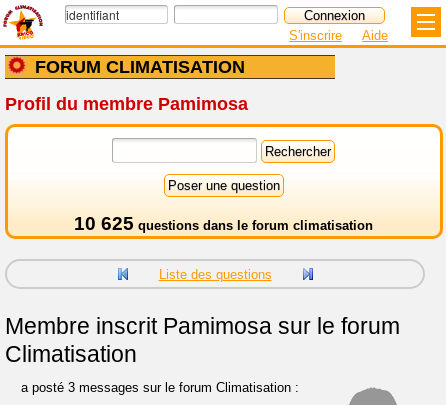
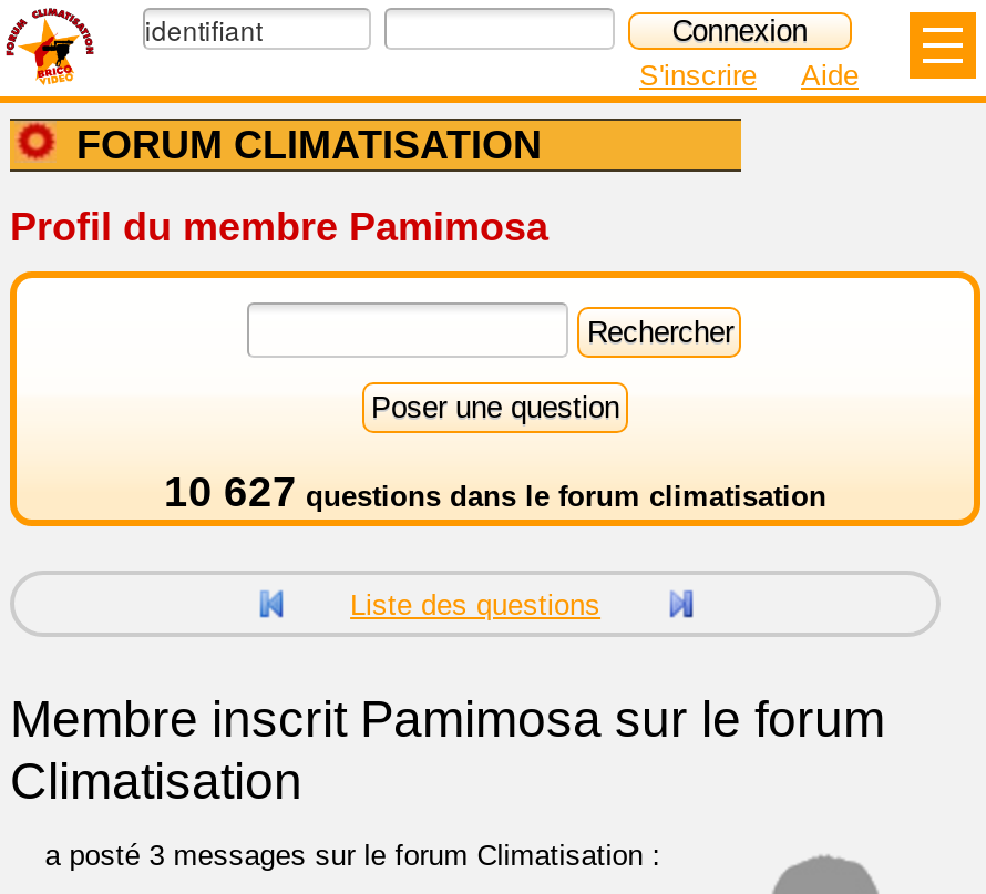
[74,213,373,234] 10 625 questions dans le forum climatisation -> [164,469,826,515] 10 627 questions dans le forum climatisation

